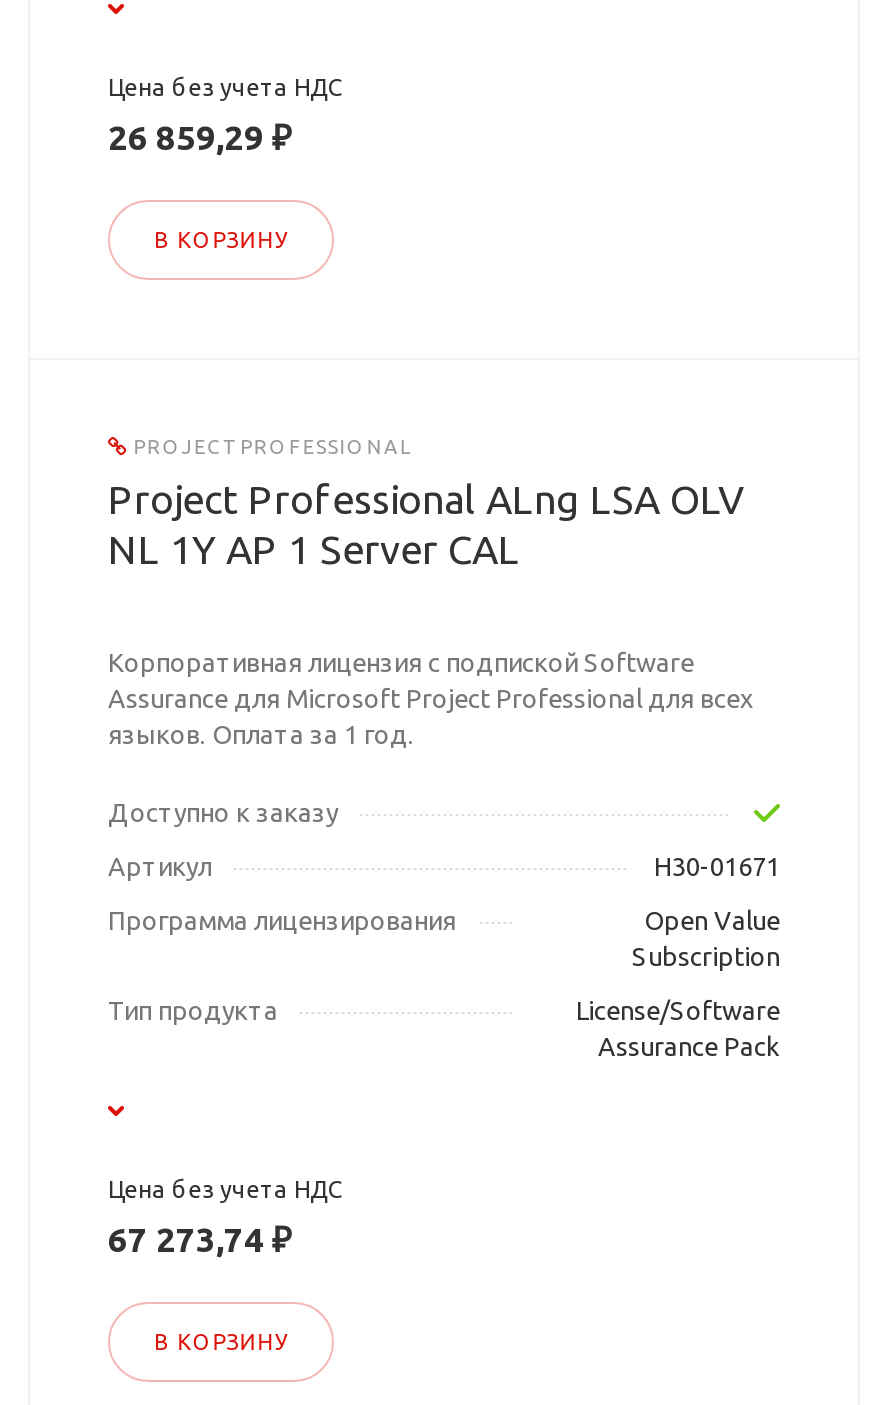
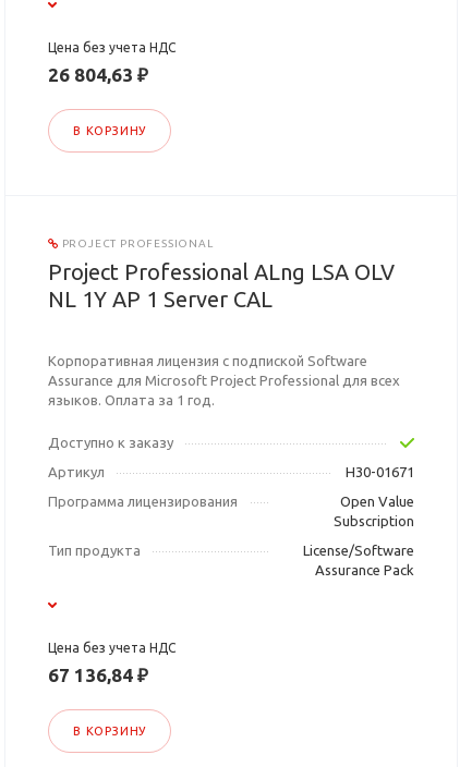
[108,119,292,157] 26 859,29 ₽ -> [48,65,148,85] 26 804,63 ₽
[108,1221,292,1259] 67 273,74 ₽ -> [48,665,148,686] 67 136,84 ₽

